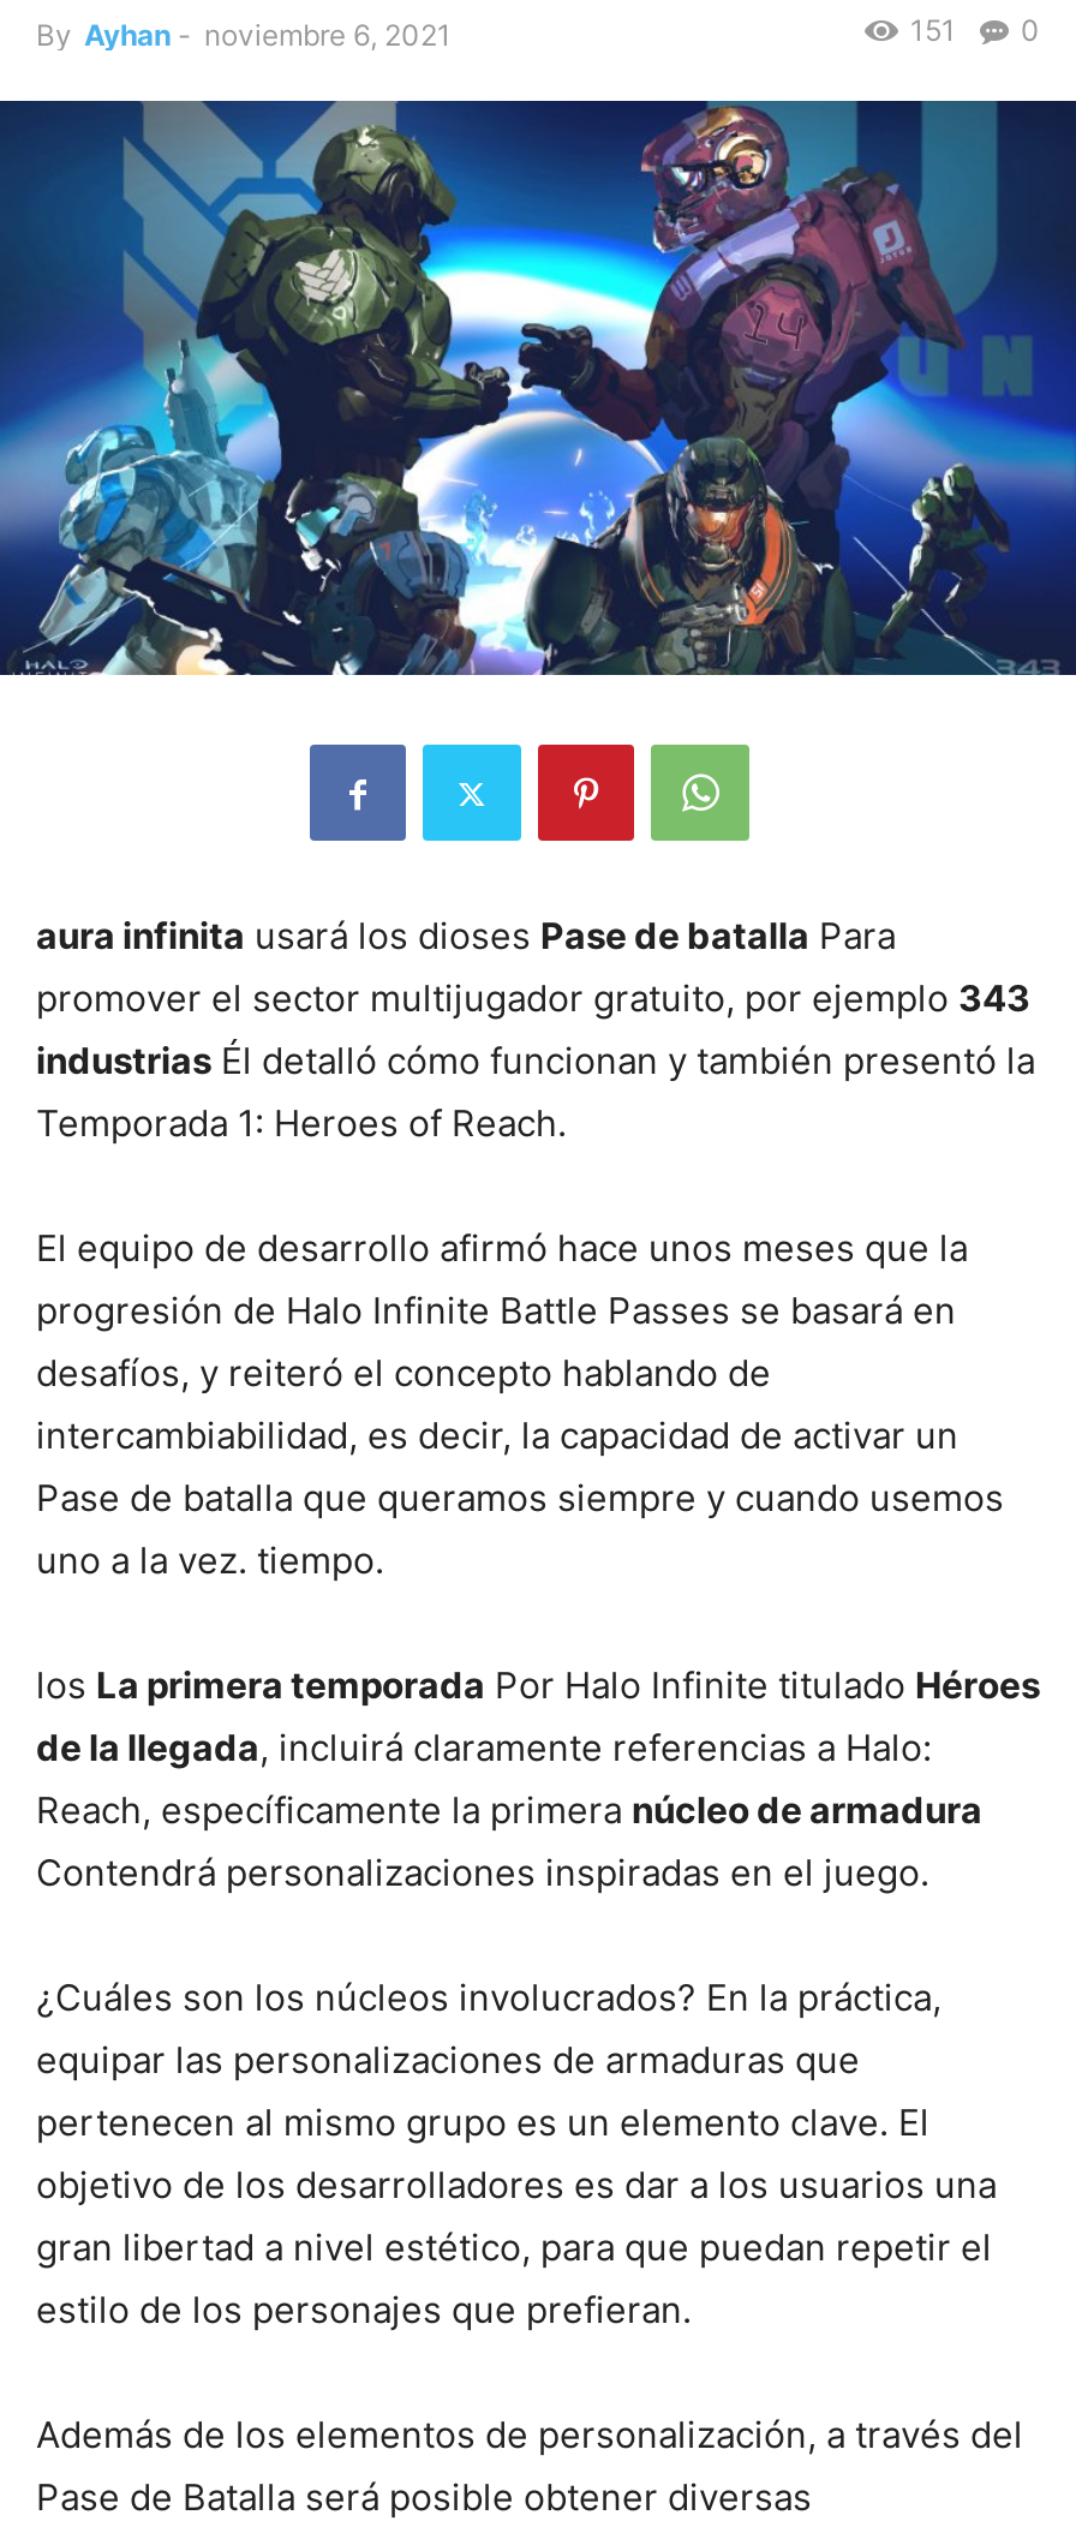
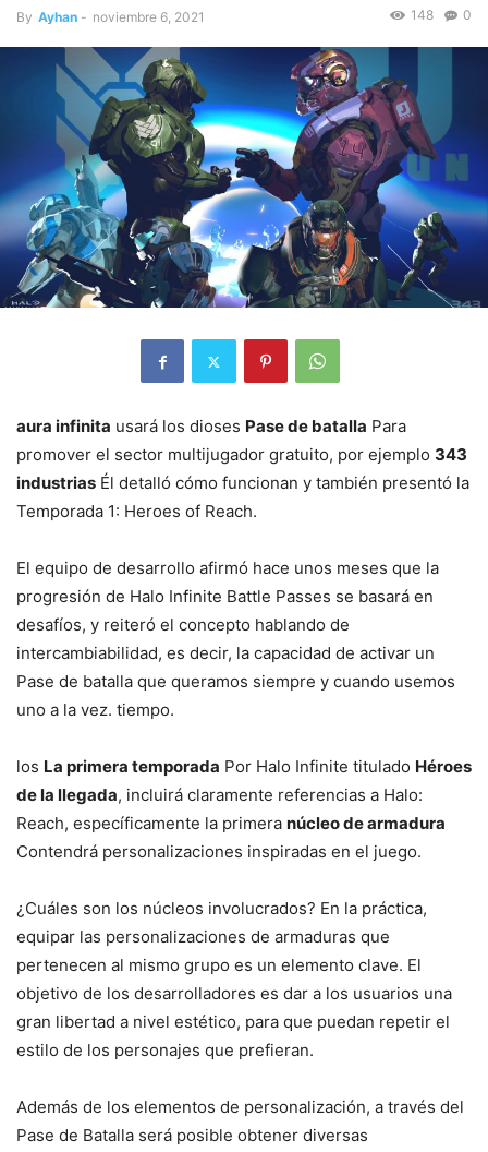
[910,12,1040,48] 151 0 -> [411,7,472,23] 148 0

